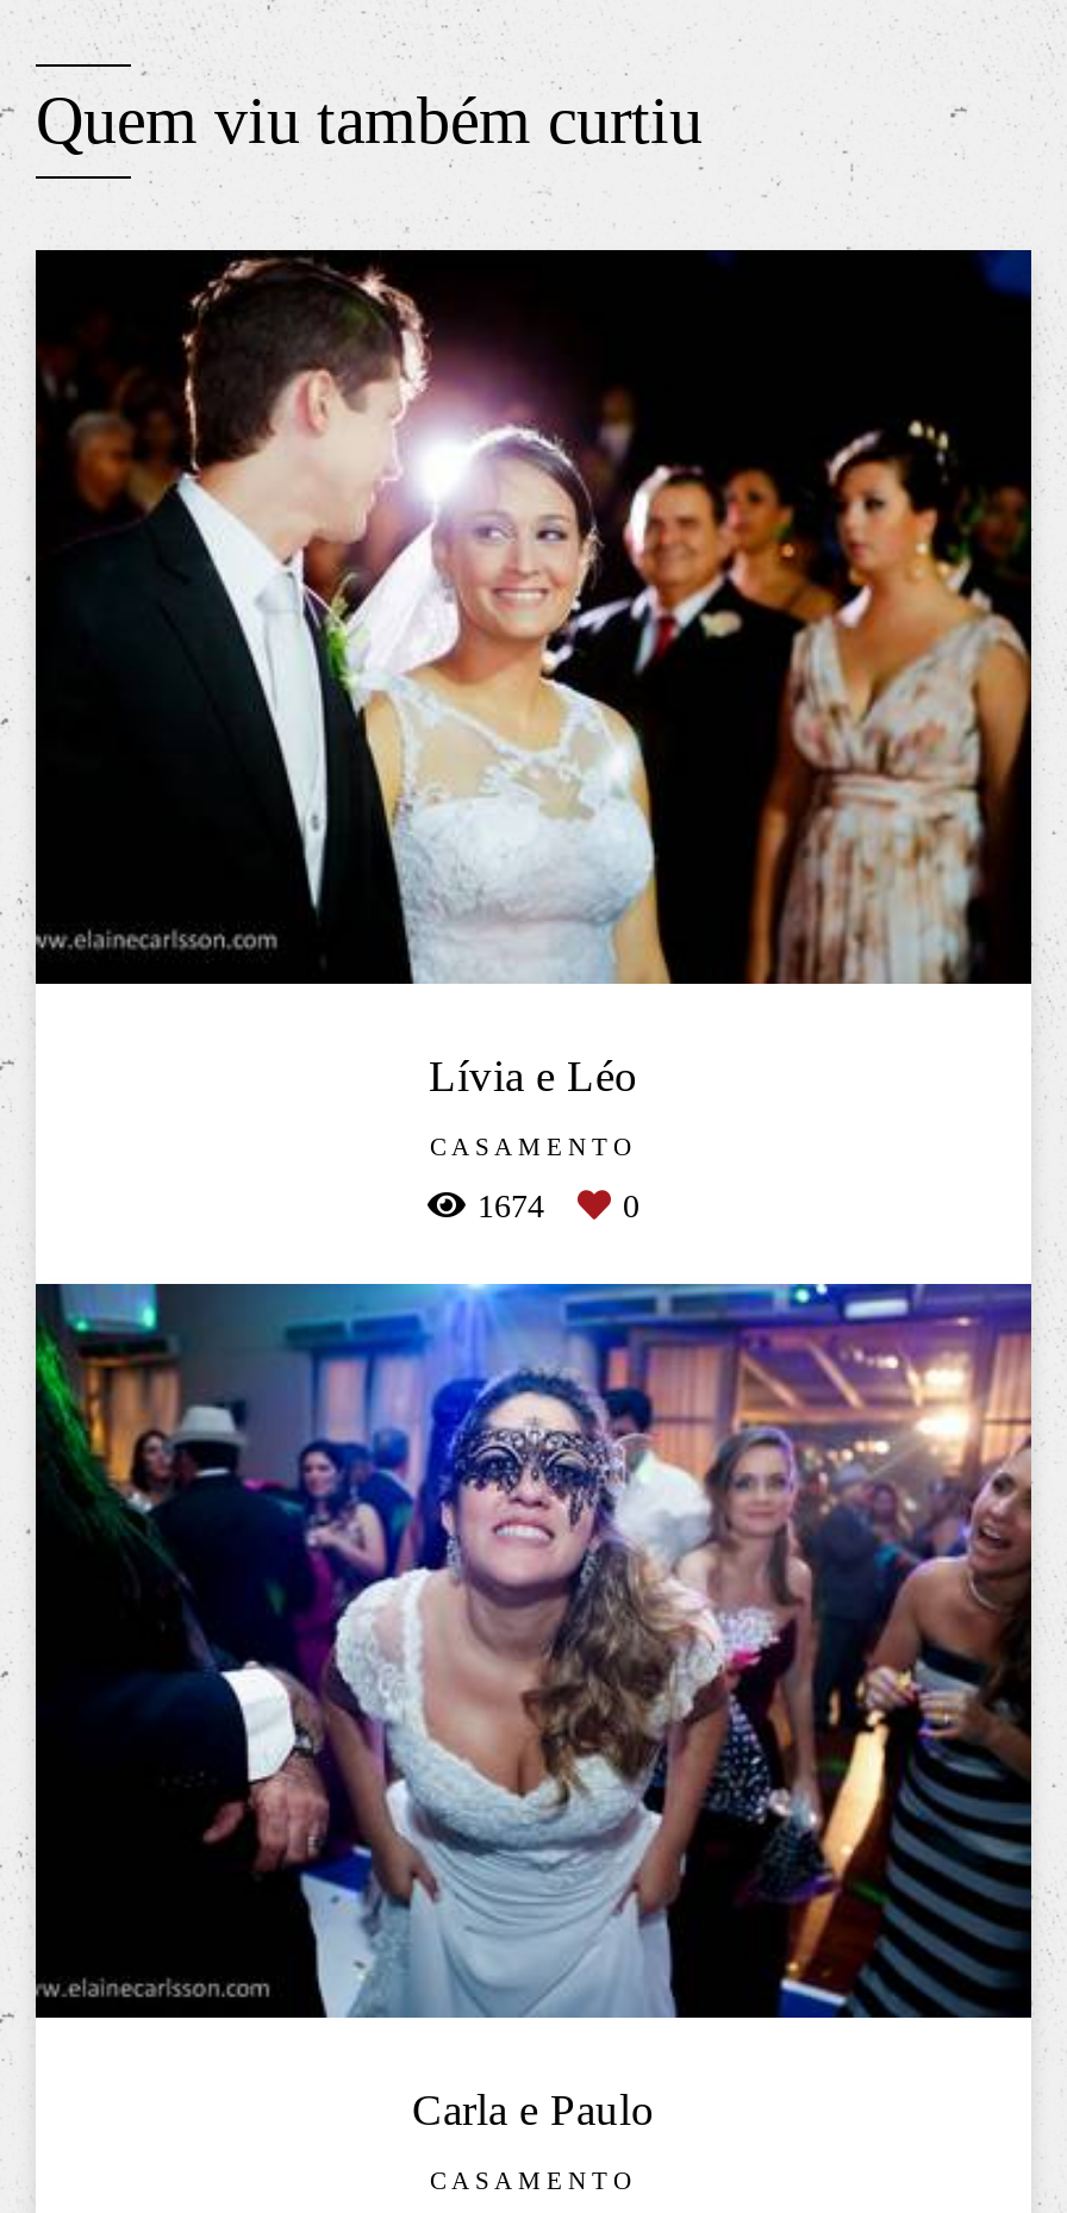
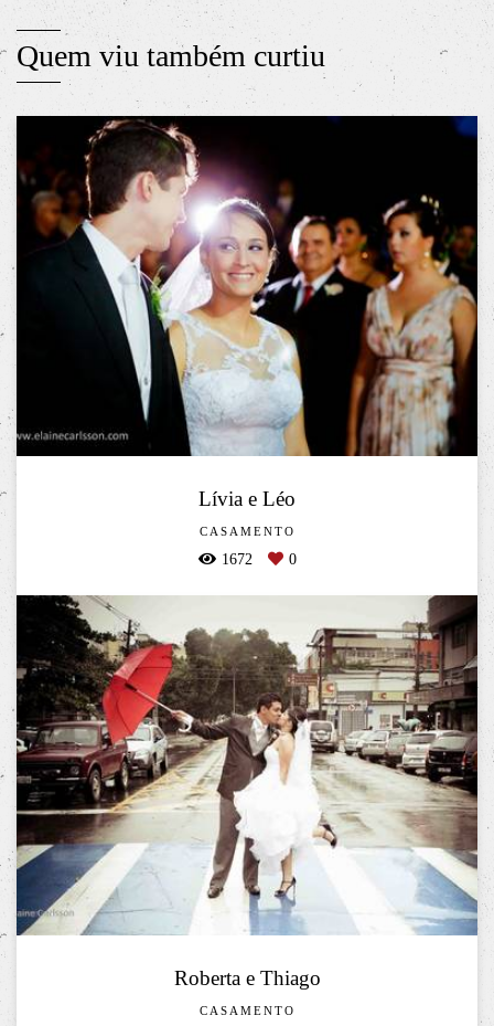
[478,1188,544,1223] 1674 -> [221,551,252,567] 1672
[33,1282,1034,2133] [image] | Carla e Paulo -> [15,594,479,989] [image] | Roberta e Thiago

